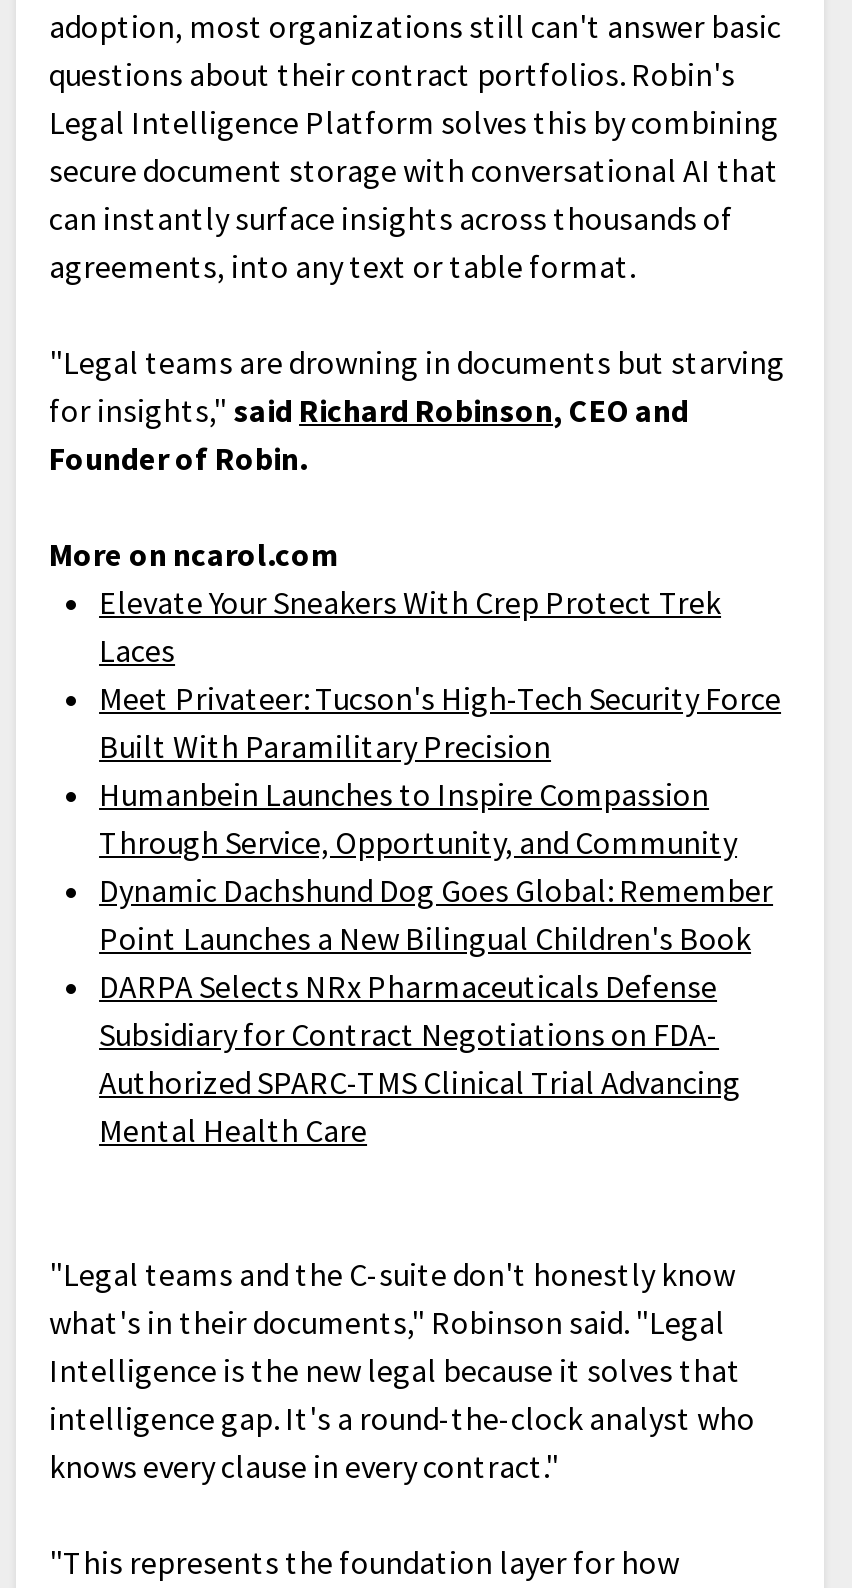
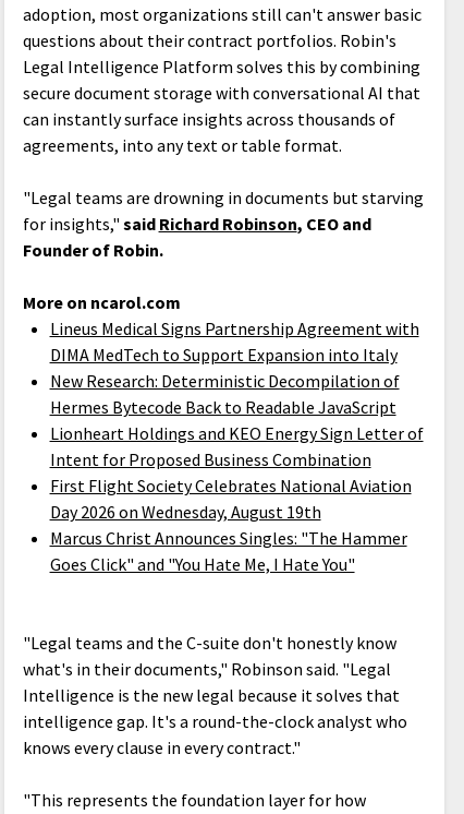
[99,582,781,1150] Elevate Your Sneakers With Crep Protect Trek | Laces | Meet Privateer: Tucson's High-Tech Security Force | Built With Paramilitary Precision | Humanbein Launches to Inspire Compassion | Through Service, Opportunity, and Community | Dynamic Dachshund Dog Goes Global: Remember | Point Launches a New Bilingual Children's Book | DARPA Selects NRx Pharmaceuticals Defense | Subsidiary for Contract Negotiations on FDA- | Authorized SPARC-TMS Clinical Trial Advancing | Mental Health Care -> [50,318,423,575] Lineus Medical Signs Partnership Agreement with | DIMA MedTech to Support Expansion into Italy | New Research: Deterministic Decompilation of | Hermes Bytecode Back to Readable JavaScript | Lionheart Holdings and KEO Energy Sign Letter of | Intent for Proposed Business Combination | First Flight Society Celebrates National Aviation | Day 2026 on Wednesday, August 19th | Marcus Christ Announces Singles: "The Hammer | Goes Click" and "You Hate Me, I Hate You"

